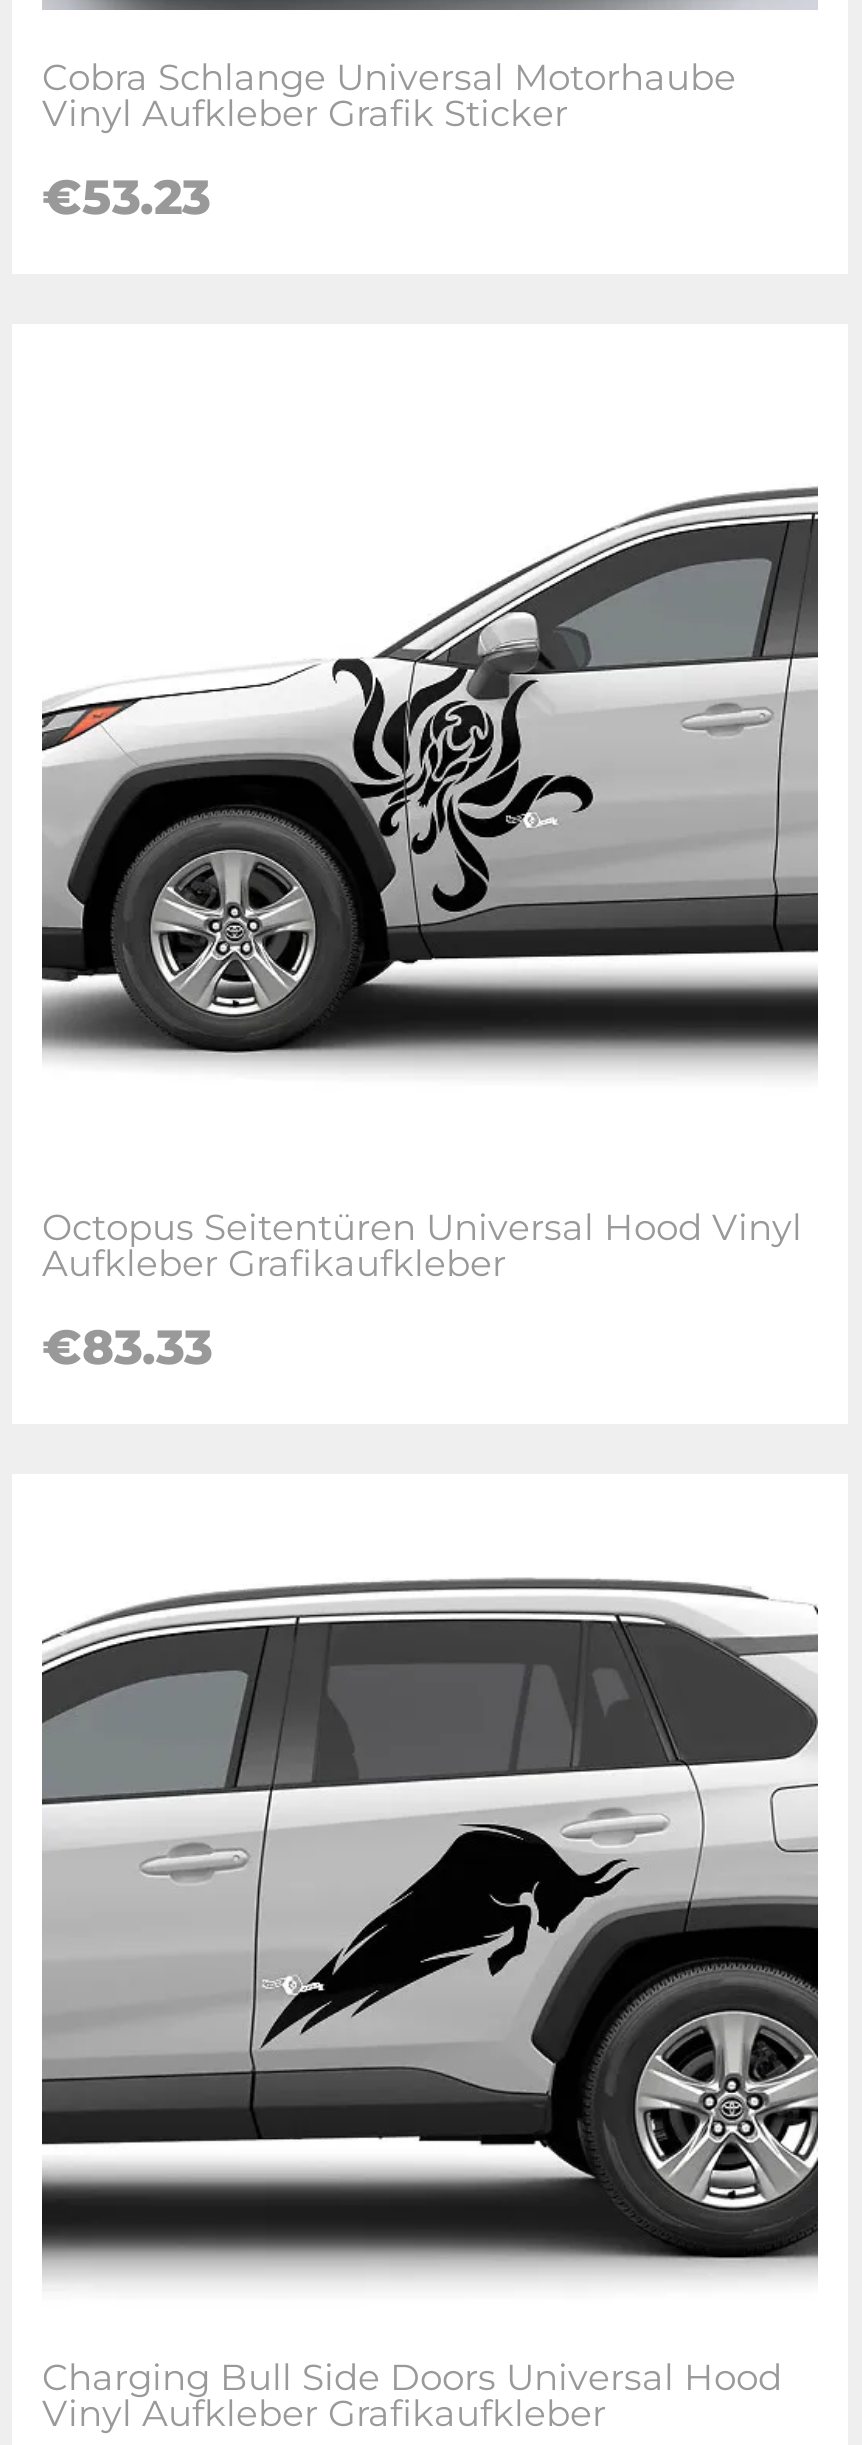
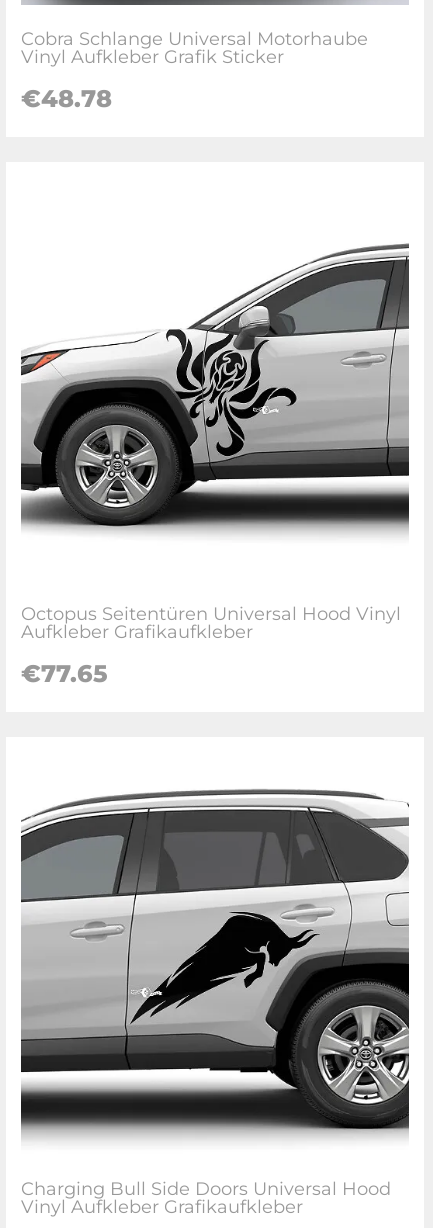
[42,168,210,226] €53.23 -> [21,84,112,113] €48.78
[42,1318,212,1376] €83.33 -> [21,659,108,688] €77.65

